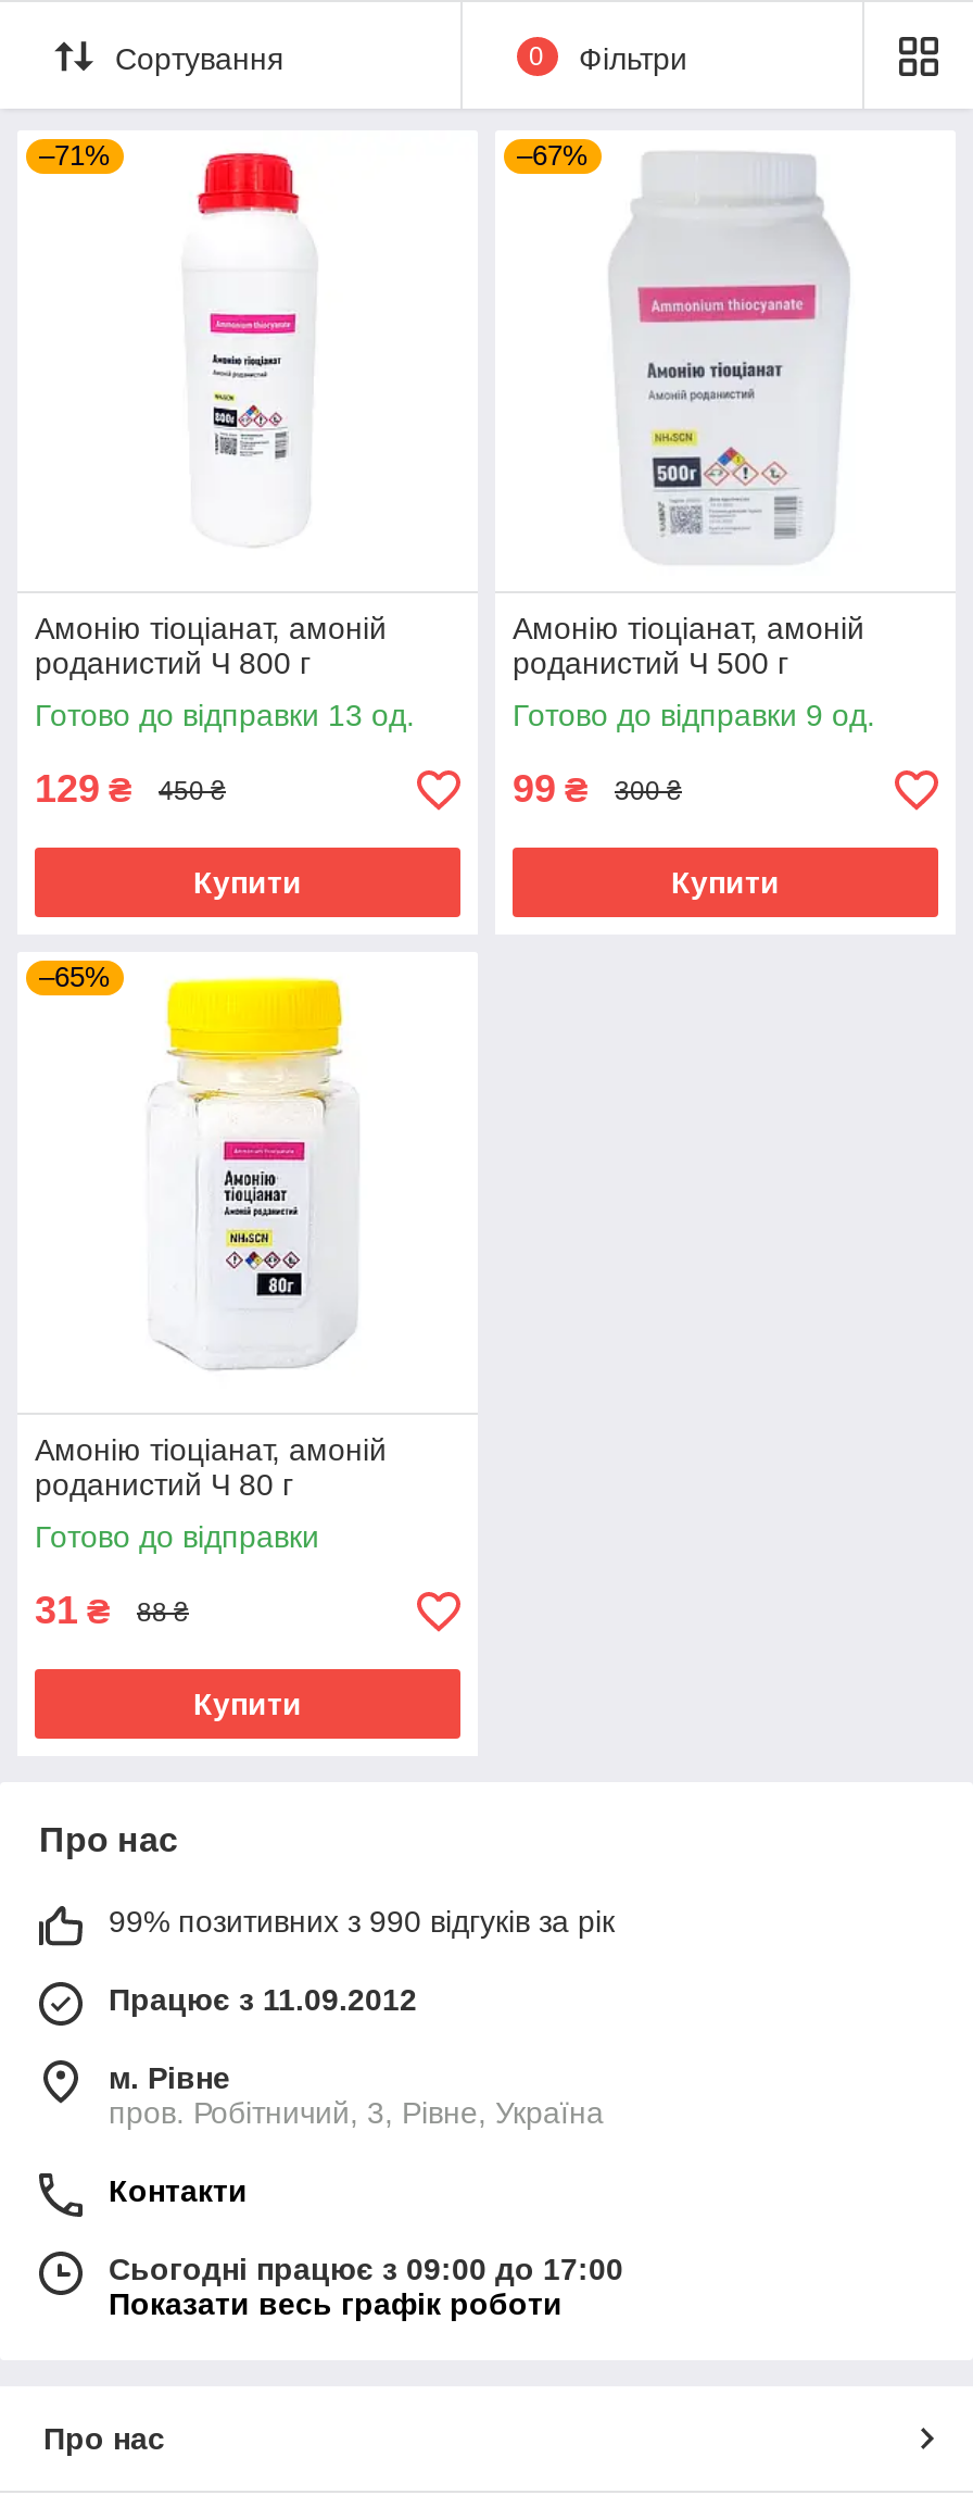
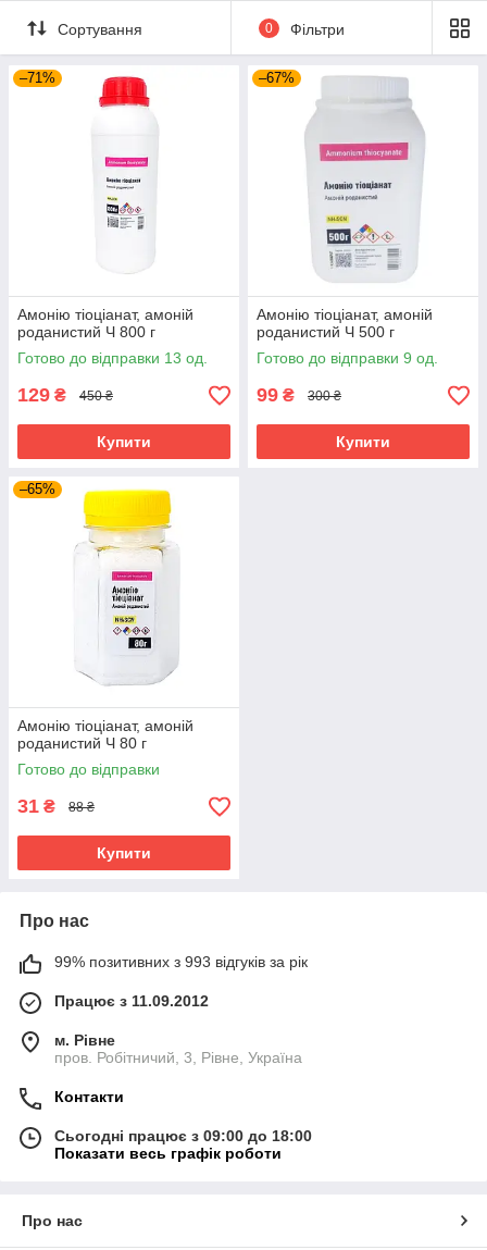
[109,1904,615,1939] 99% позитивних з 990 відгуків за рік -> [54,953,308,970] 99% позитивних з 993 відгуків за рік
[109,2252,623,2286] Сьогодні працює з 09:00 до 17:00 -> [54,1127,312,1144] Сьогодні працює з 09:00 до 18:00

